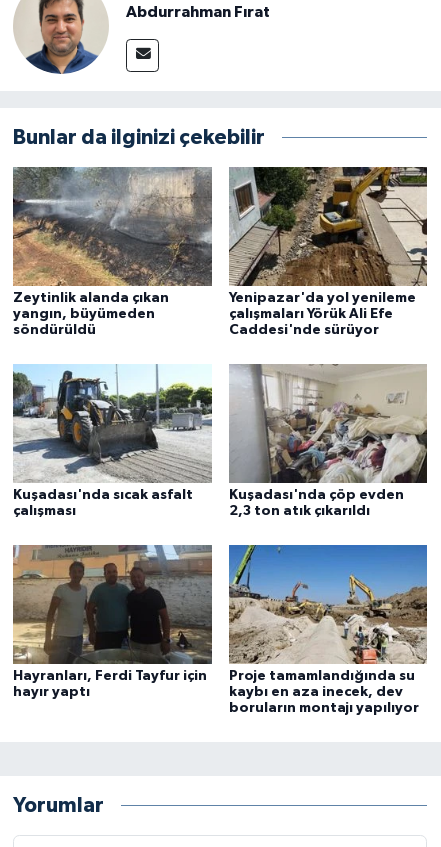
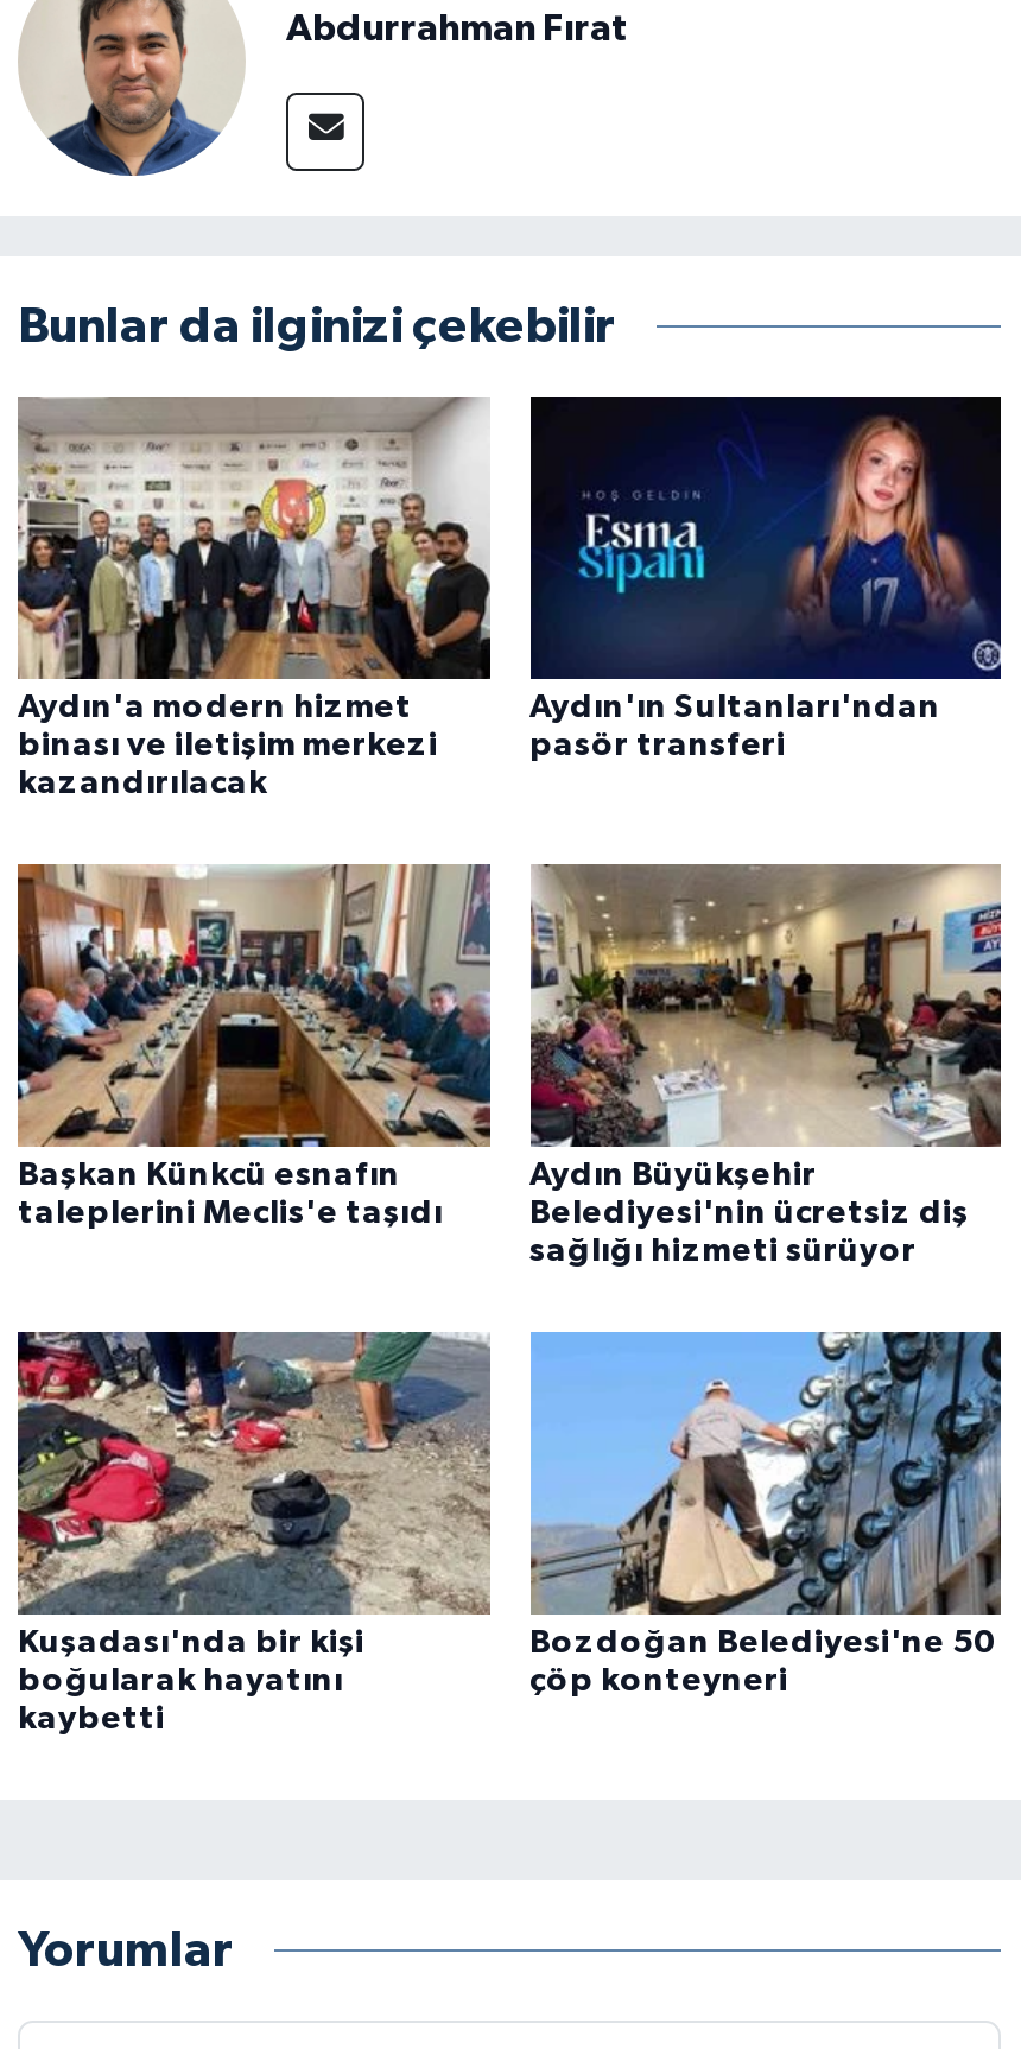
[13,167,213,337] [image] | Zeytinlik alanda çıkan | yangın, büyümeden | söndürüldü -> [15,397,488,801] [image] | Aydın'a modern hizmet | binası ve iletişim merkezi | kazandırılacak
[228,166,428,337] [image] | Yenipazar'da yol yenileme | çalışmaları Yörük Ali Efe | Caddesi'nde sürüyor -> [529,394,1003,763] [image] | Aydın'ın Sultanları'ndan | pasör transferi
[12,364,212,518] [image] | Kuşadası'nda sıcak asfalt | çalışması -> [15,862,493,1230] [image] | Başkan Künkcü esnafın | taleplerini Meclis'e taşıdı
[228,364,427,518] [image] | Kuşadası'nda çöp evden | 2,3 ton atık çıkarıldı -> [529,864,1001,1268] [image] | Aydın Büyükşehir | Belediyesi'nin ücretsiz diş | sağlığı hizmeti sürüyor
[12,544,212,699] [image] | Hayranları, Ferdi Tayfur için | hayır yaptı -> [15,1330,490,1736] [image] | Kuşadası'nda bir kişi | boğularak hayatını | kaybetti
[228,544,428,715] [image] | Proje tamamlandığında su | kaybı en aza inecek, dev | boruların montajı yapılıyor -> [529,1330,1003,1698] [image] | Bozdoğan Belediyesi'ne 50 | çöp konteyneri

